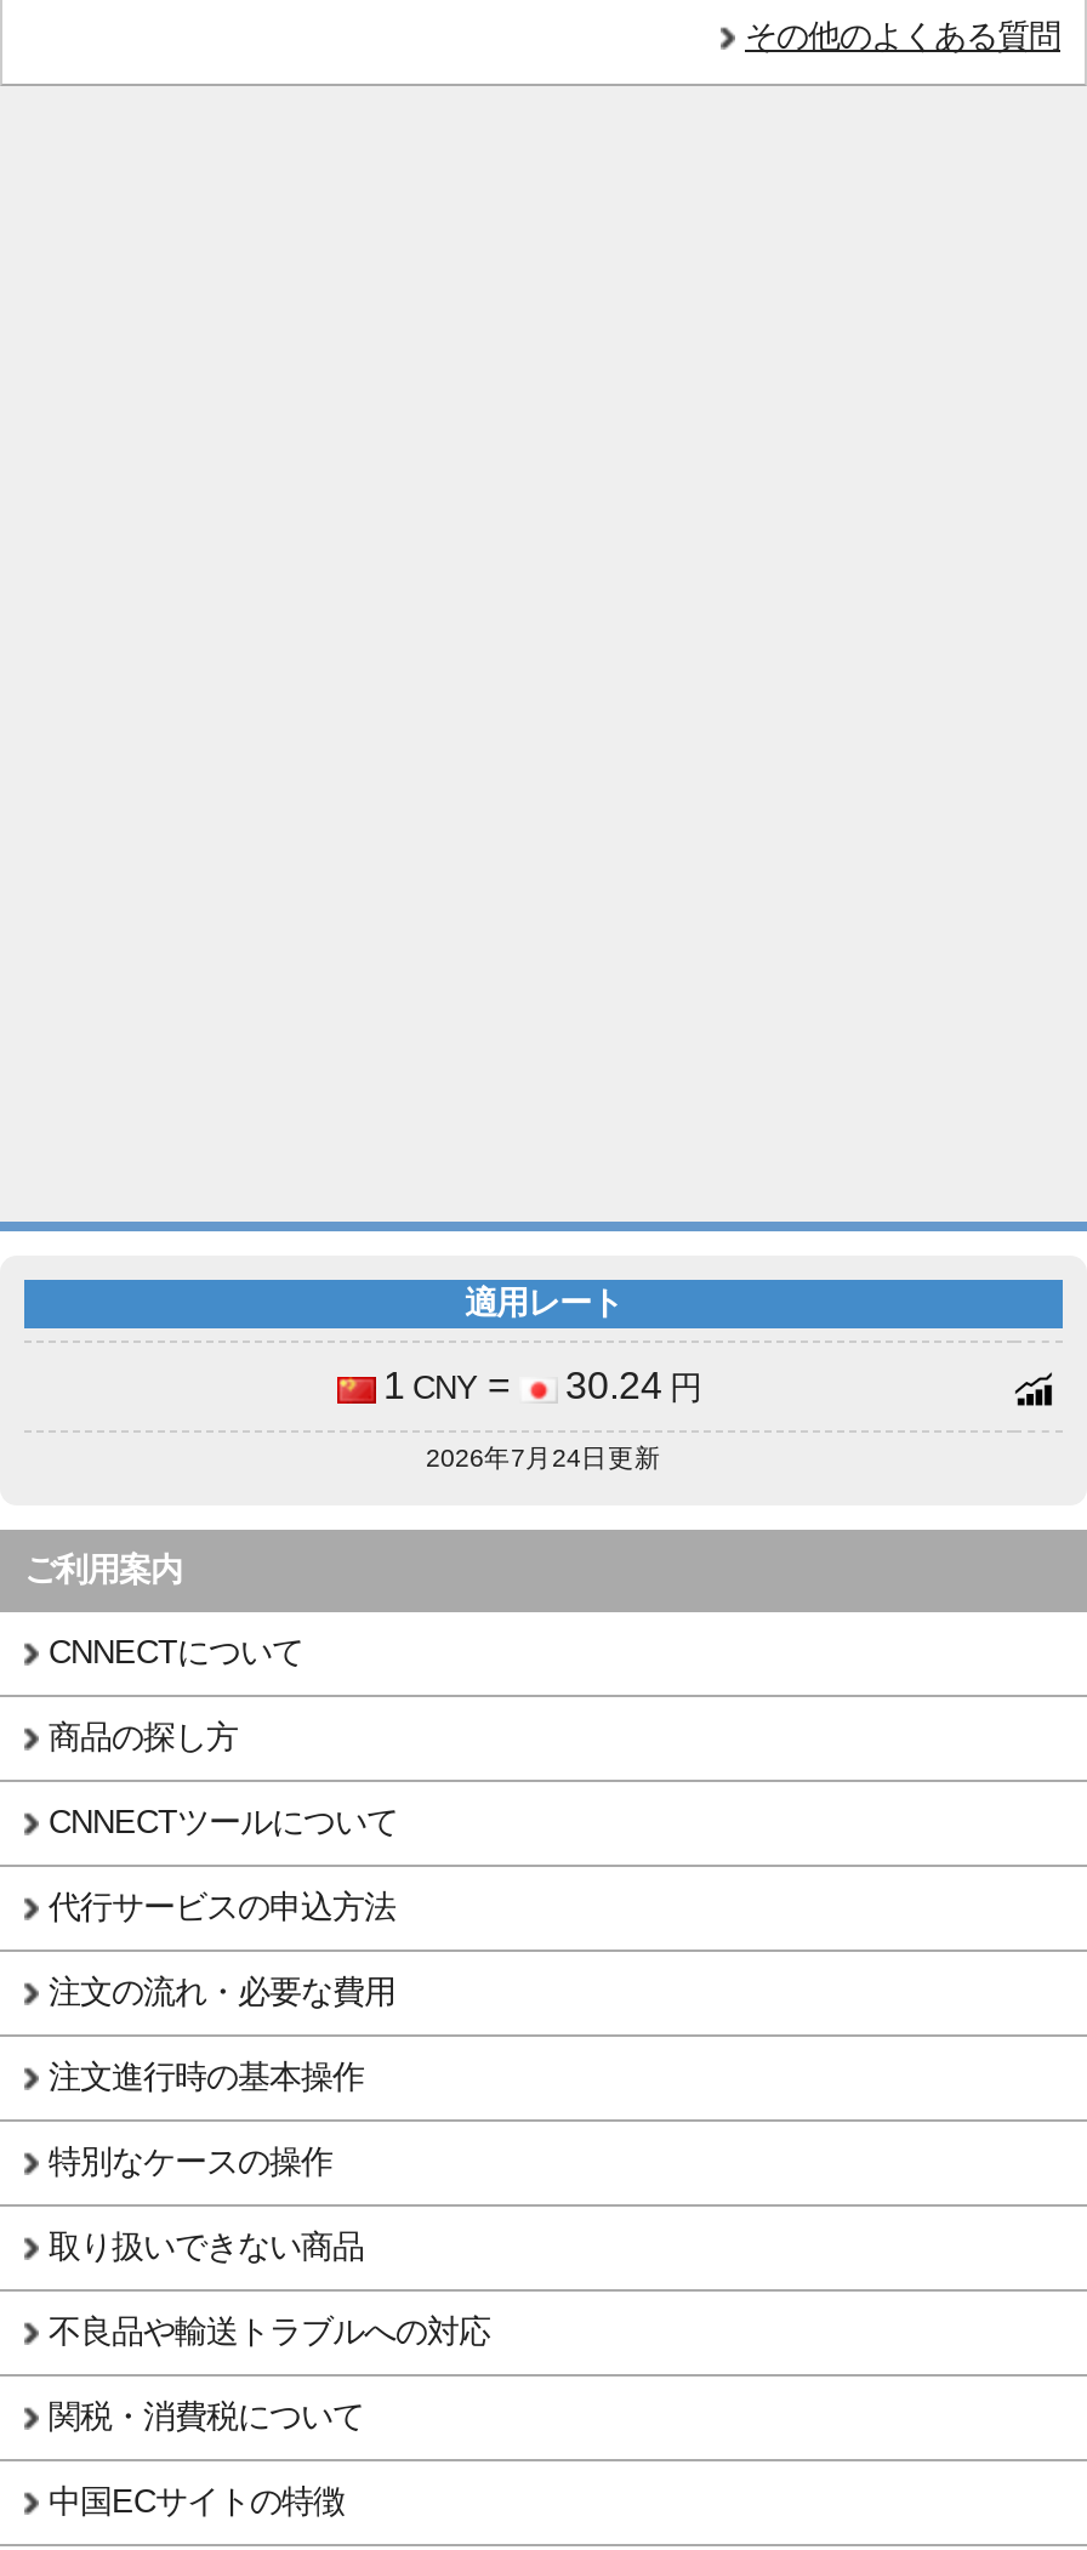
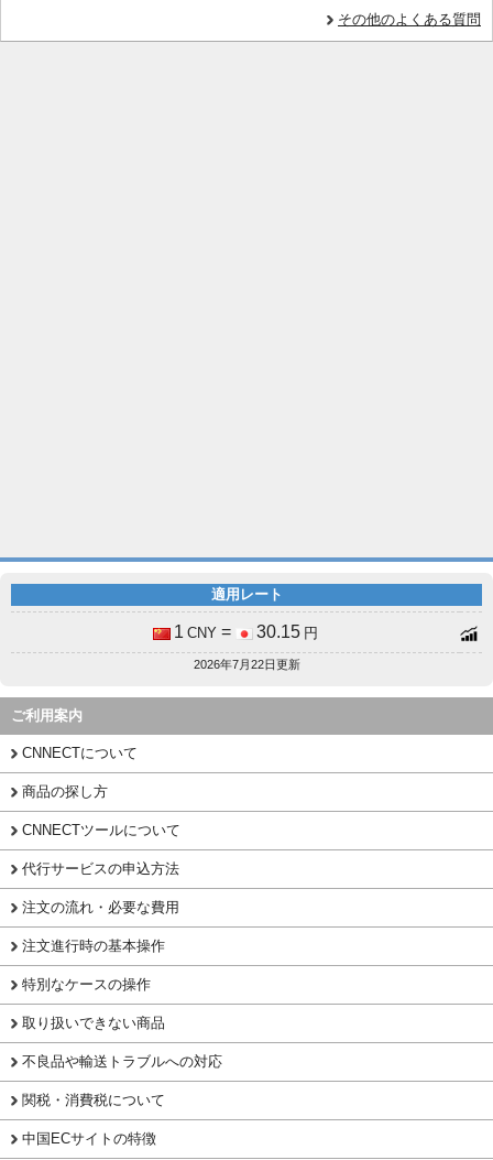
[383,1366,701,1407] 1 CNY = 30.24 円 -> [174,623,318,642] 1 CNY = 30.15 円
[426,1444,661,1473] 2026年7月24日更新 -> [193,658,300,671] 2026年7月22日更新

